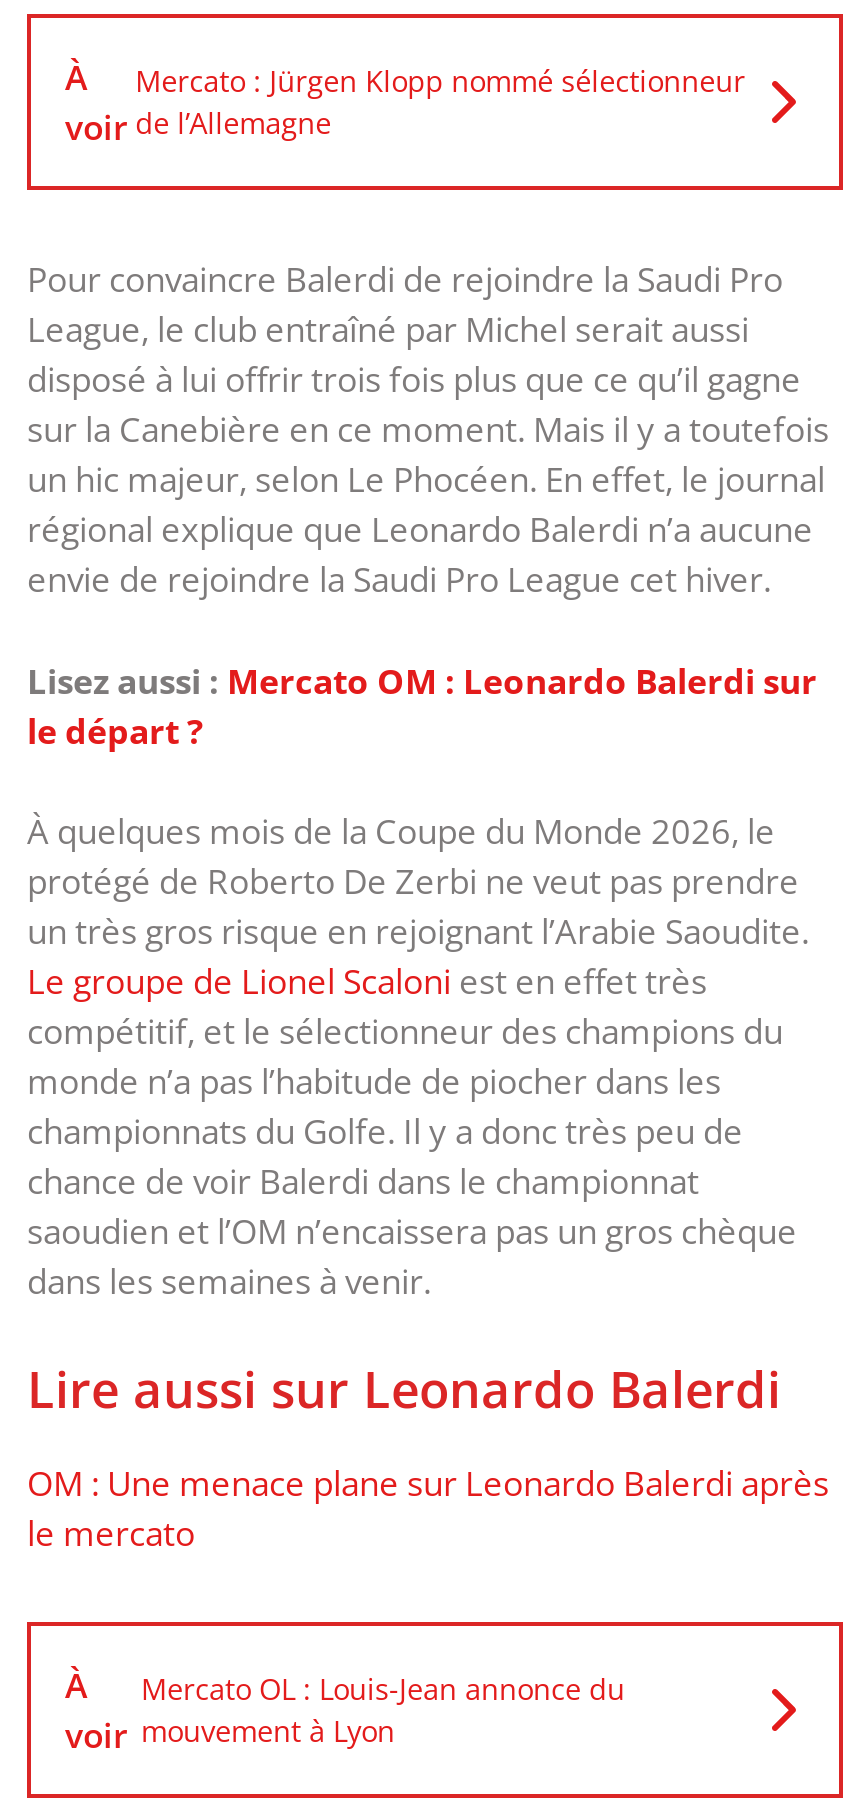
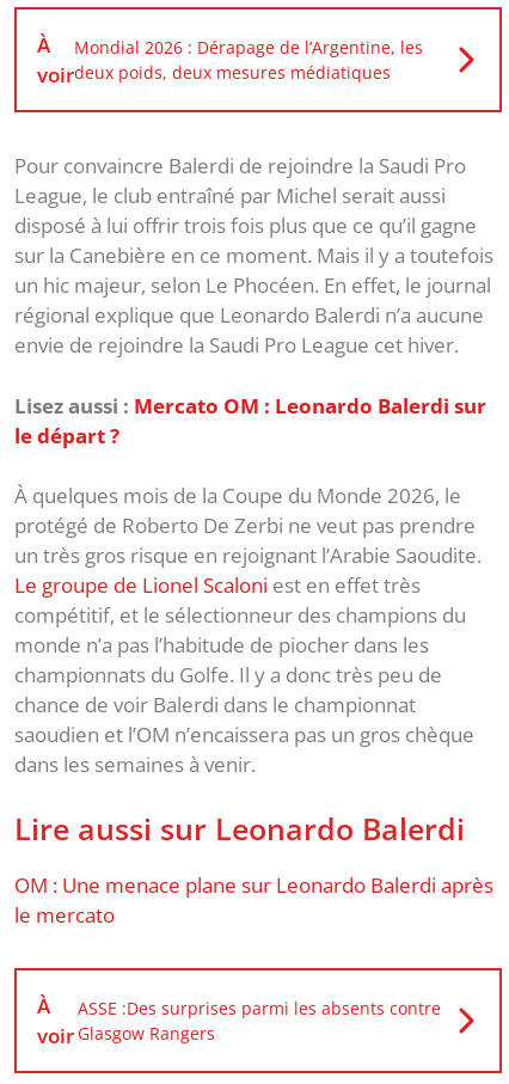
[135,62,745,142] Mercato : Jürgen Klopp nommé sélectionneur | de l’Allemagne -> [74,36,423,84] Mondial 2026 : Dérapage de l’Argentine, les | deux poids, deux mesures médiatiques
[141,1669,625,1749] Mercato OL : Louis-Jean annonce du | mouvement à Lyon -> [78,996,441,1044] ASSE :Des surprises parmi les absents contre | Glasgow Rangers

